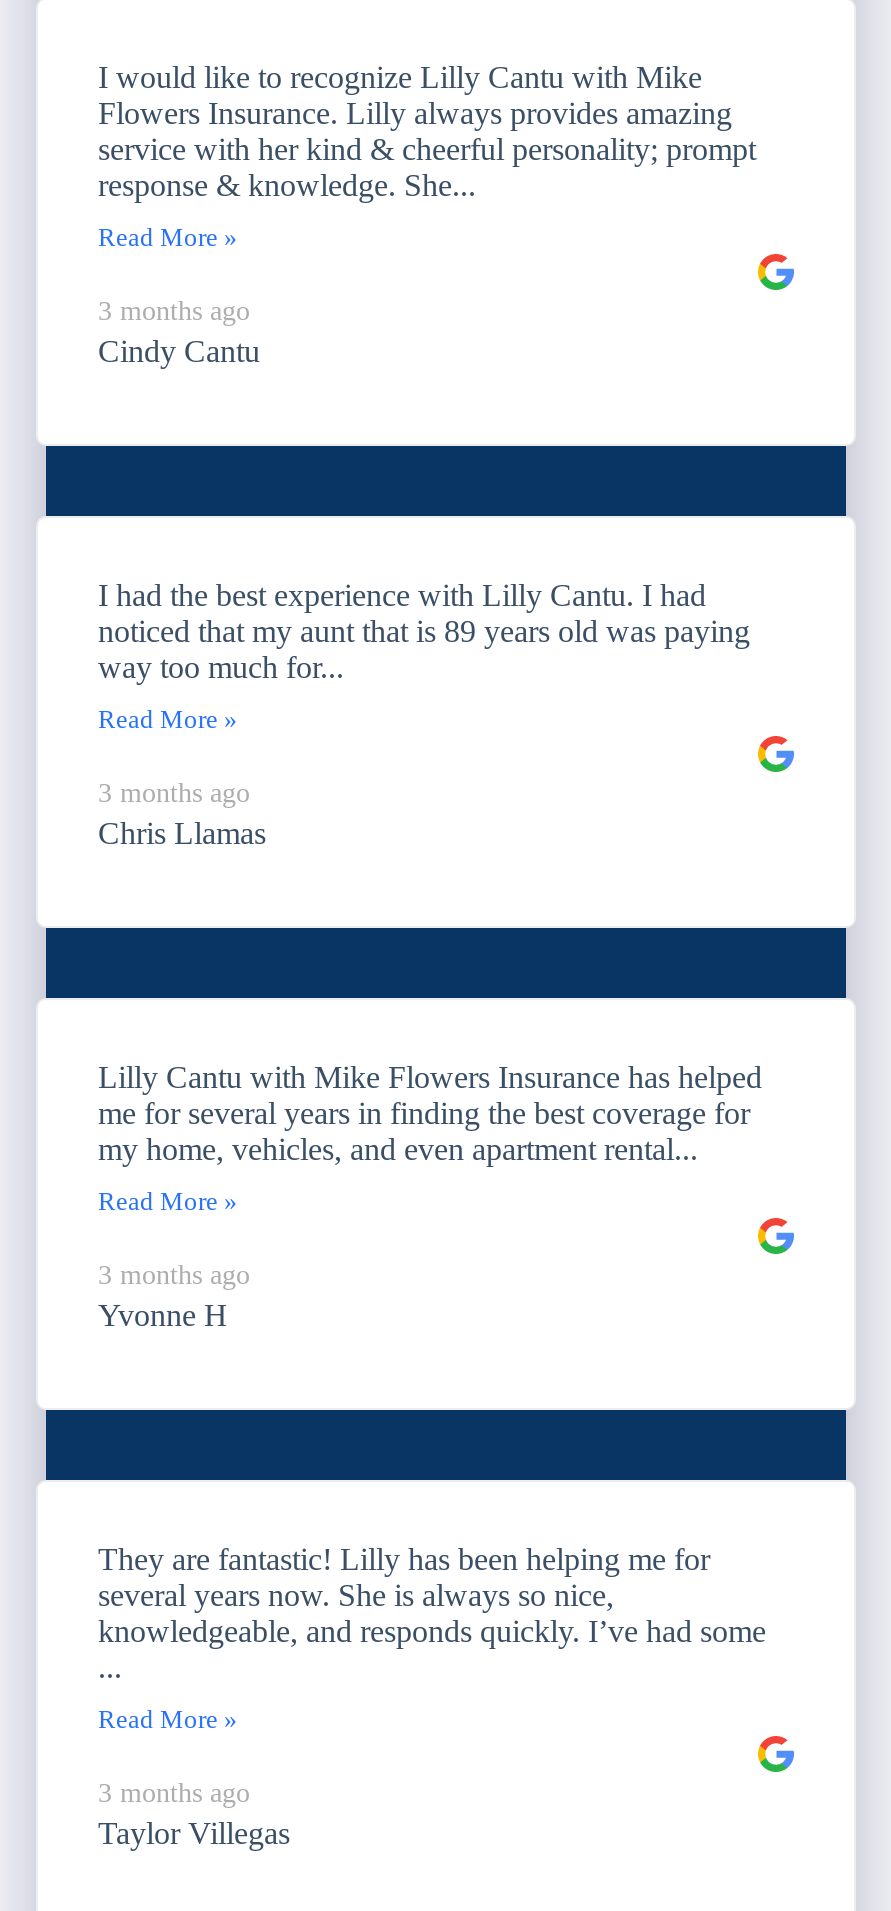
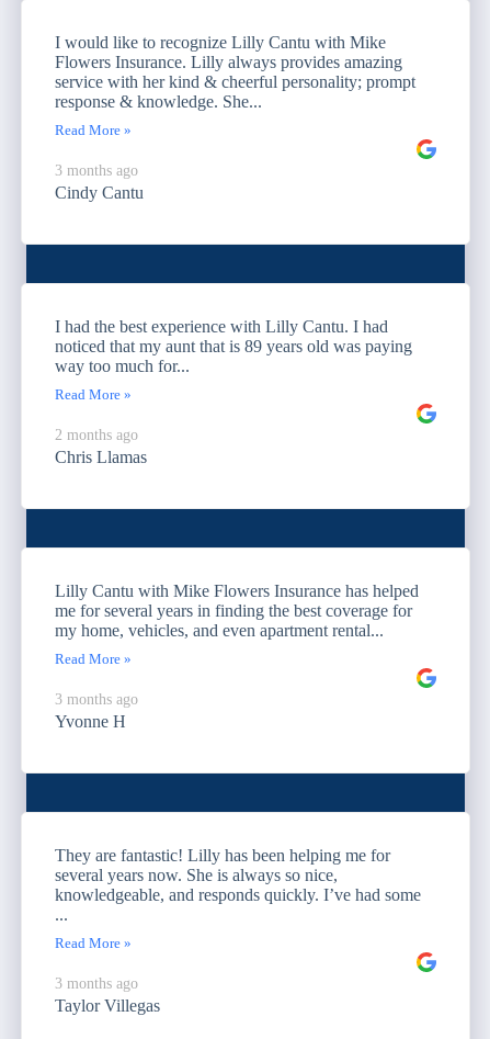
[98,778,250,808] 3 months ago -> [55,427,138,443] 2 months ago

